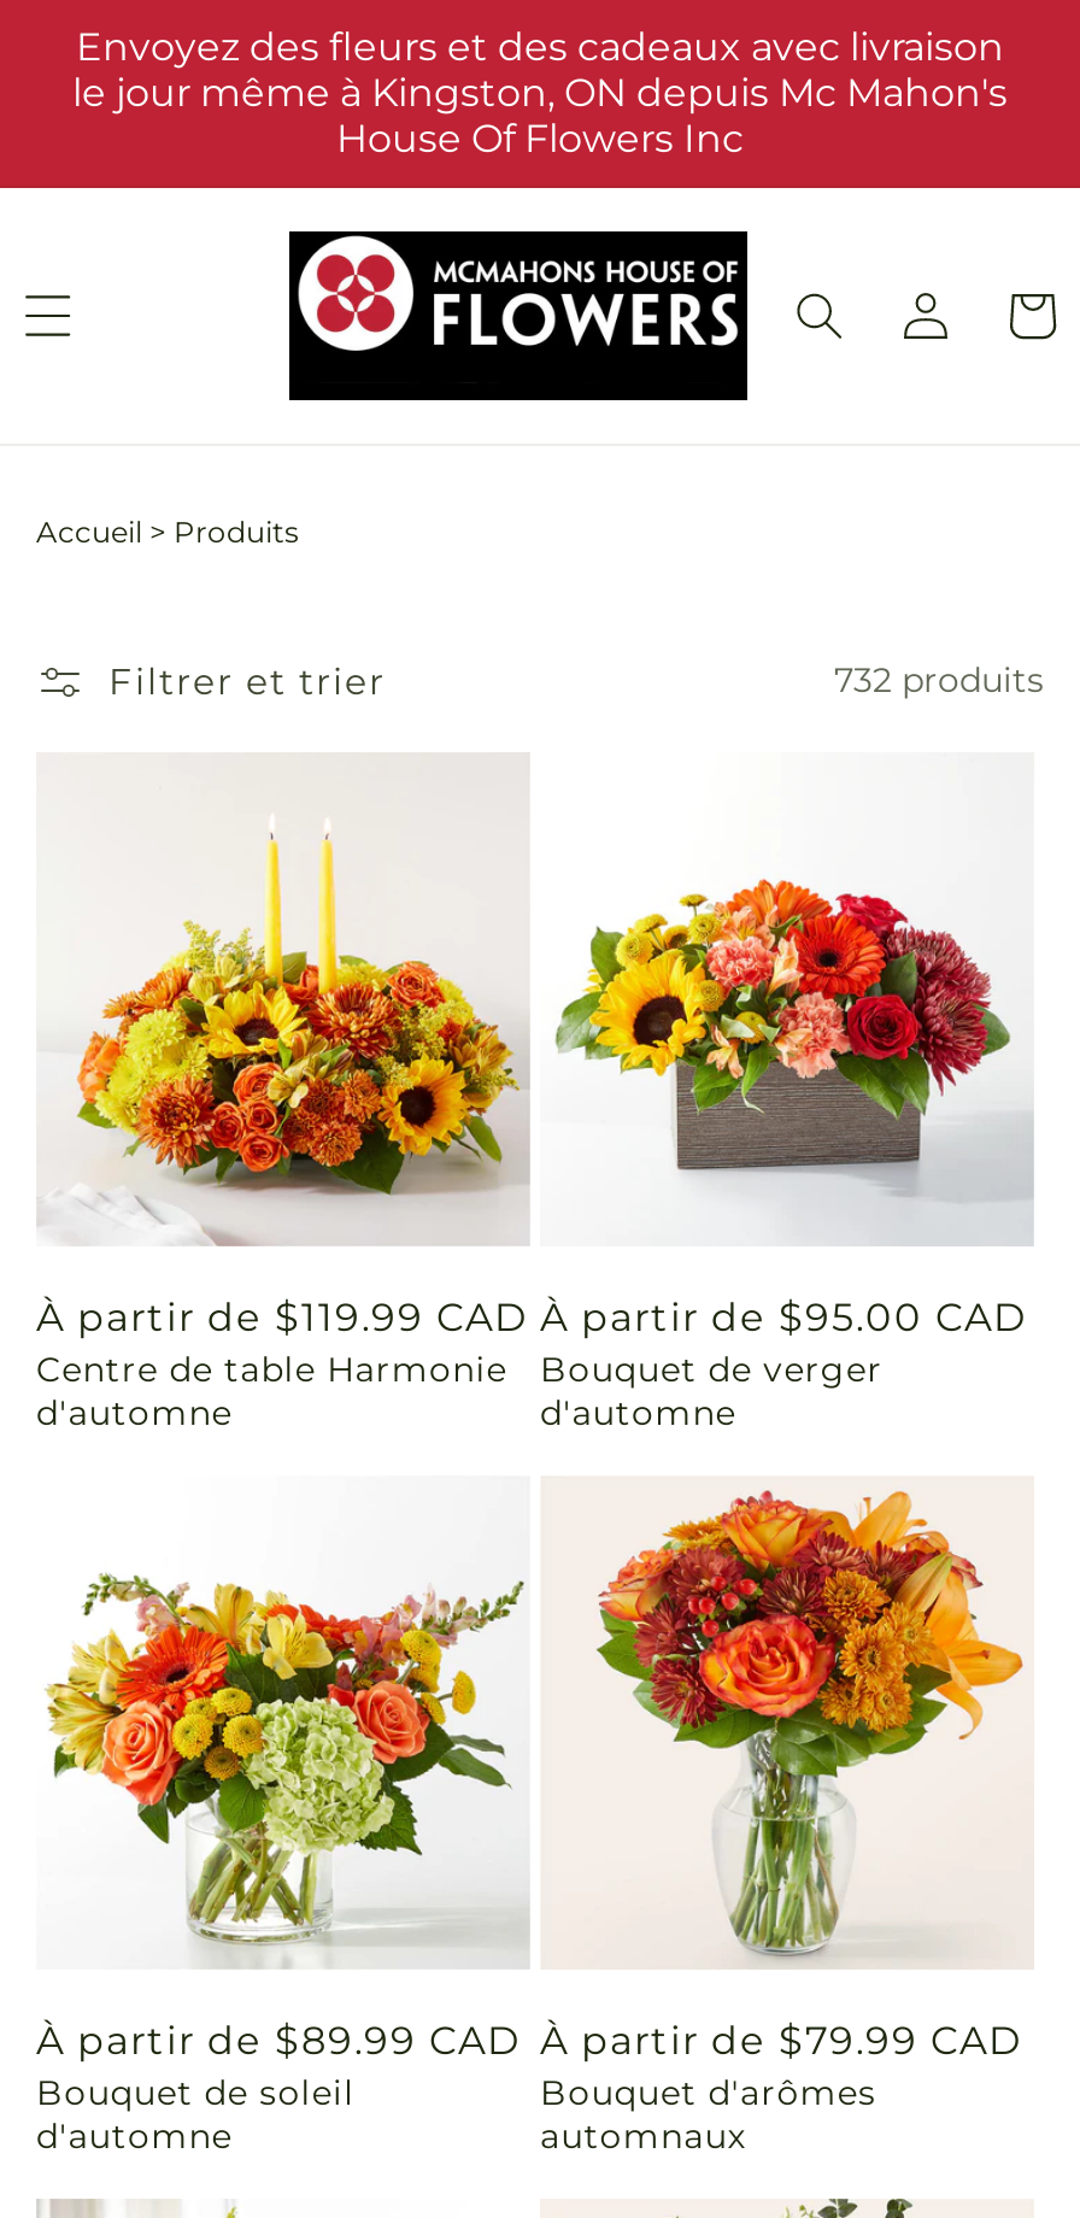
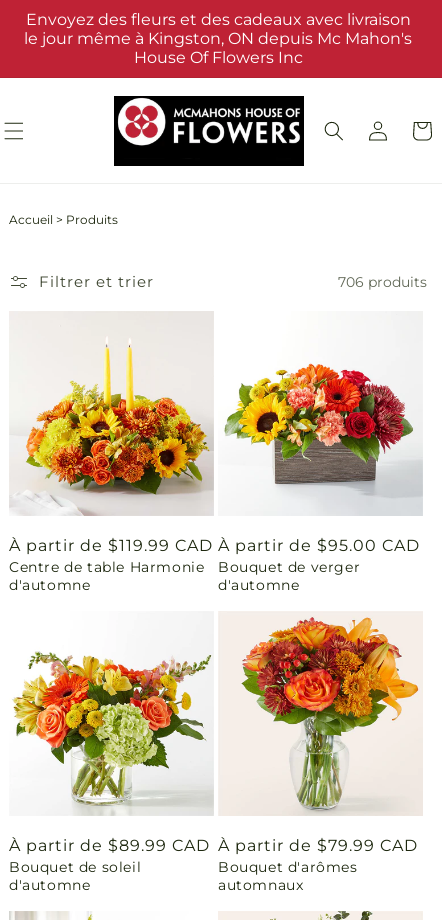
[834,658,1044,702] 732 produits -> [338,273,427,291] 706 produits

